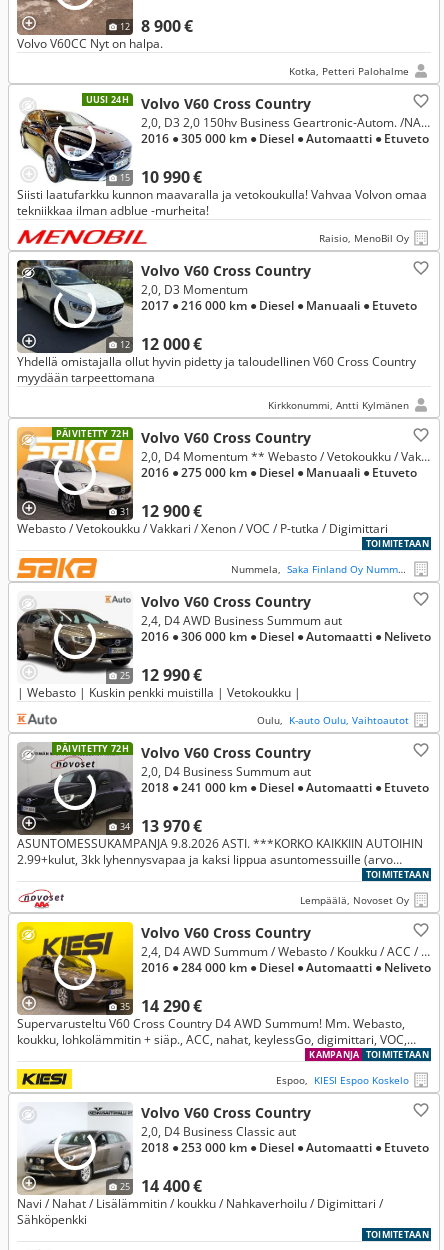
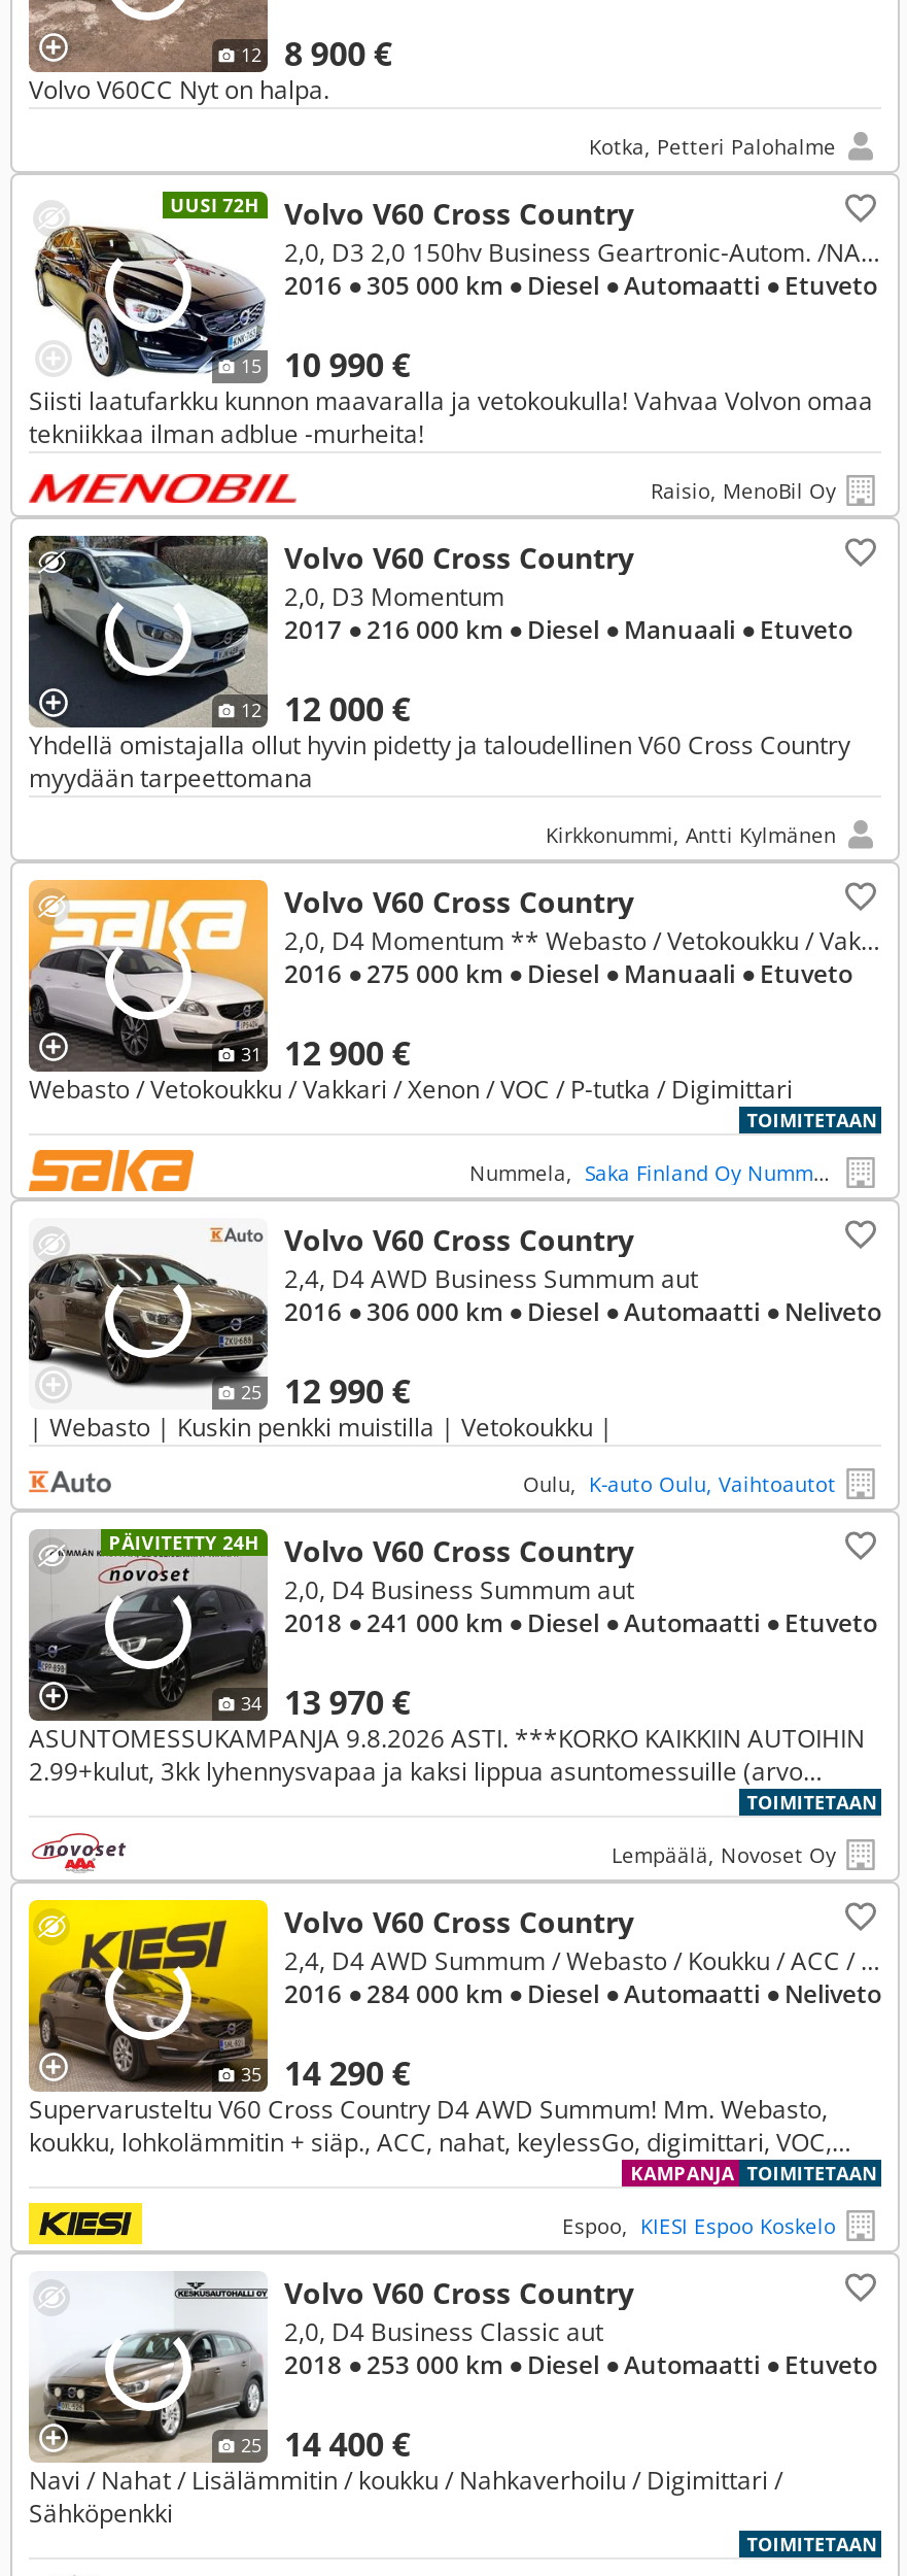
[86,93,311,113] UUSI 24H Volvo V60 Cross Country -> [170,192,634,233] UUSI 72H Volvo V60 Cross Country
[56,427,129,440] PÄIVITETTY 72H -> none
[56,742,311,762] PÄIVITETTY 72H Volvo V60 Cross Country -> [109,1529,634,1570] PÄIVITETTY 24H Volvo V60 Cross Country

